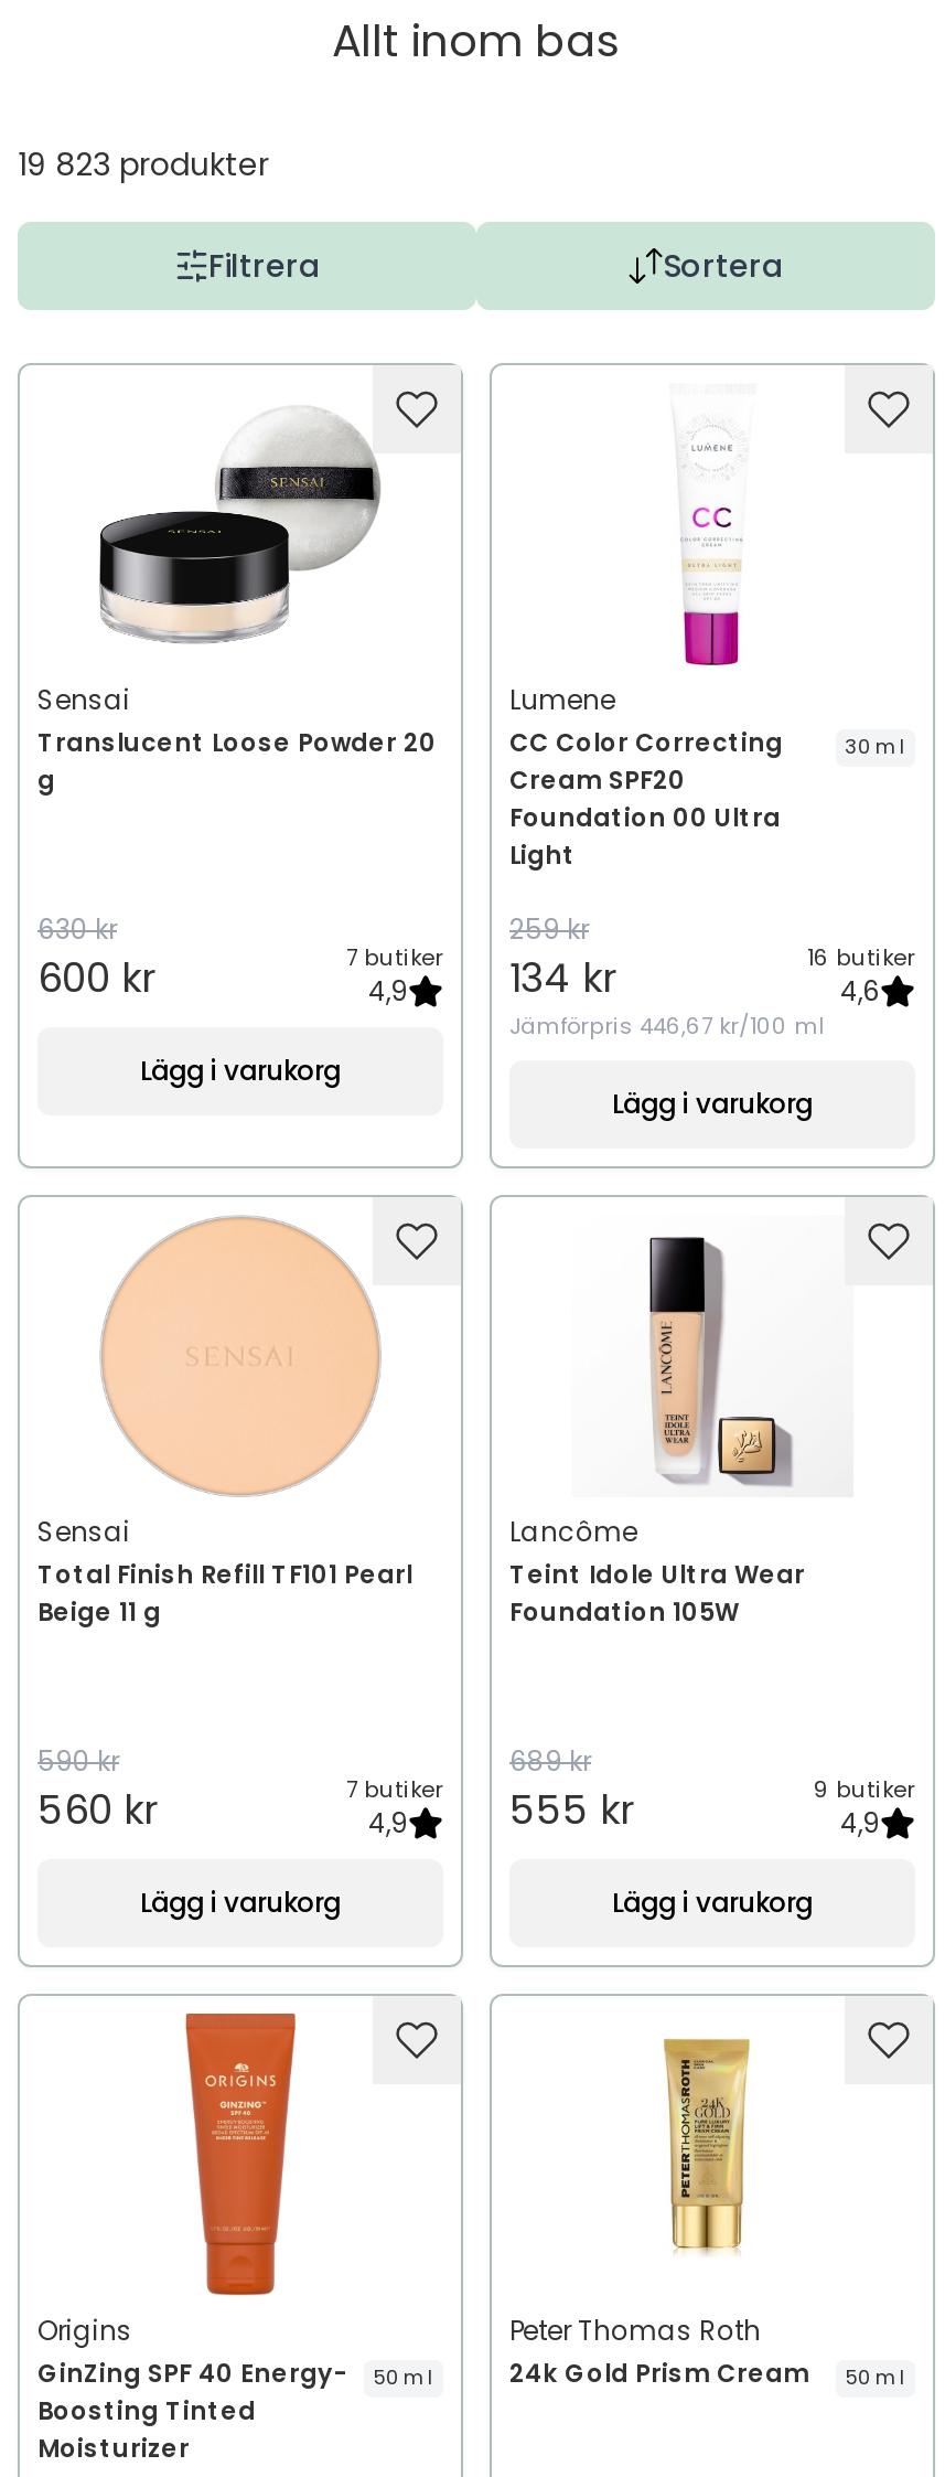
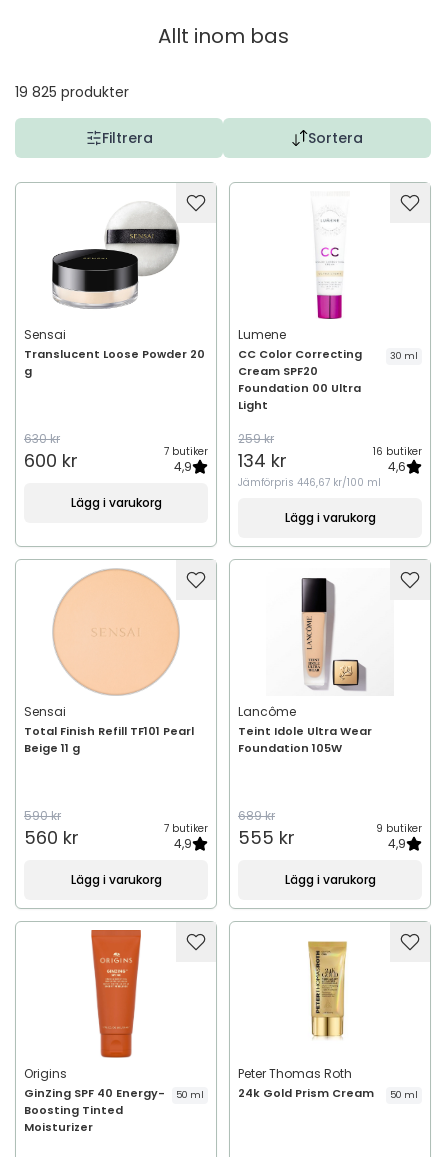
[18,142,269,186] 19 823 produkter -> [15,82,129,102] 19 825 produkter

